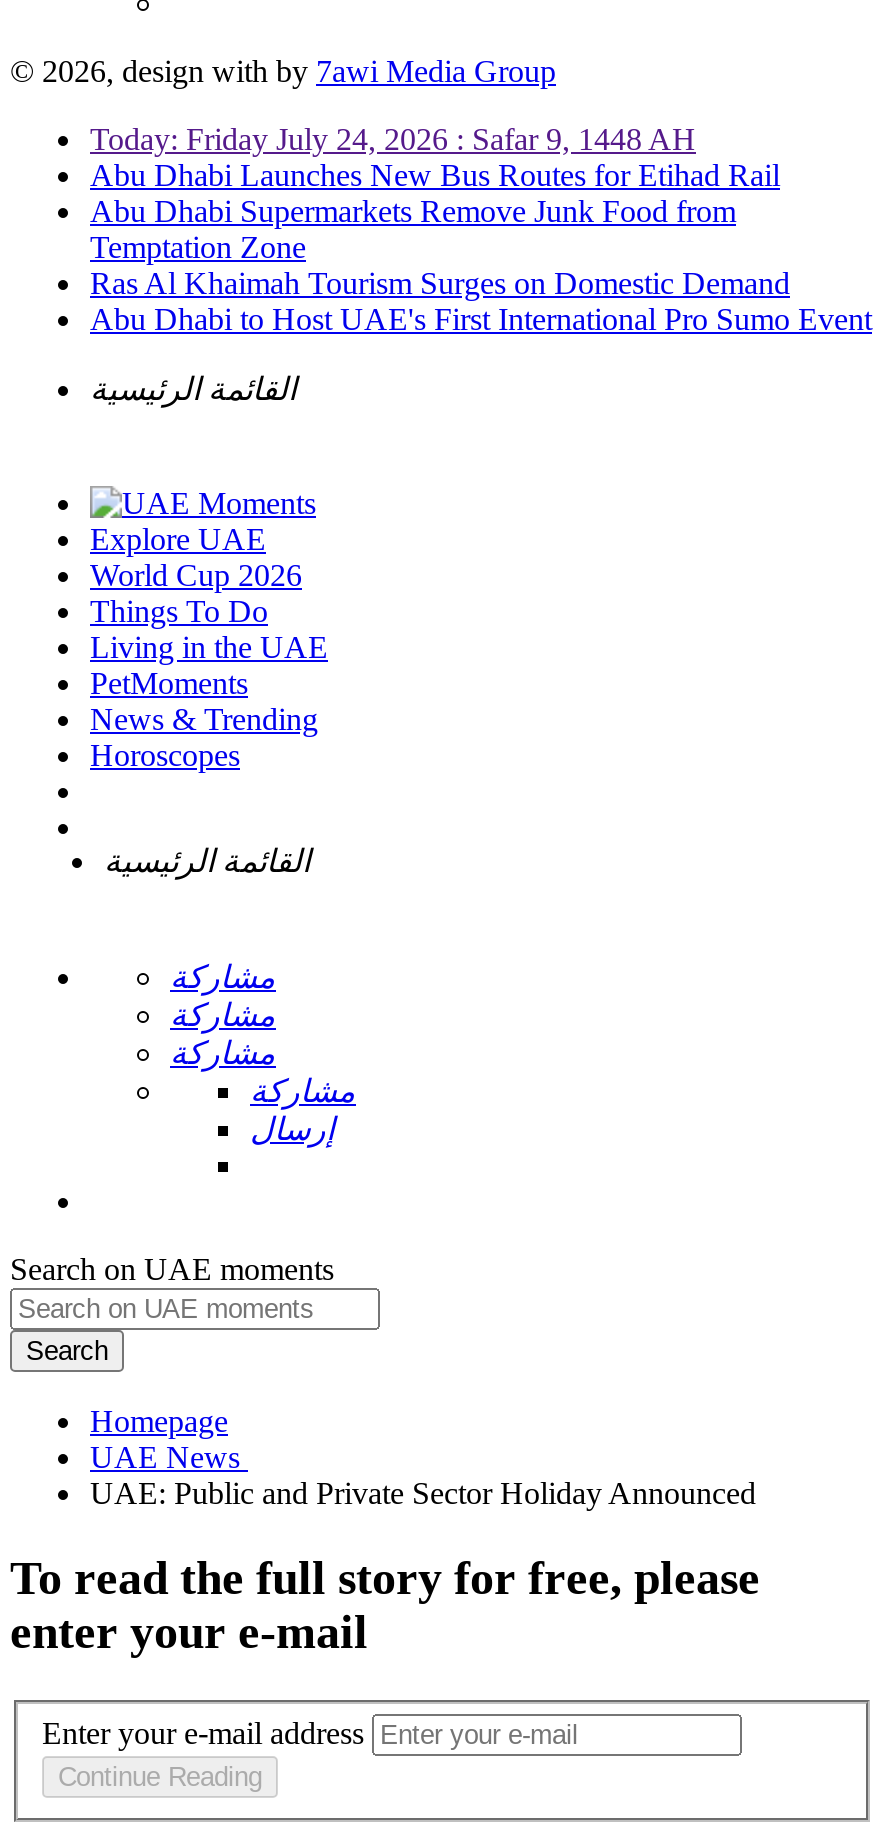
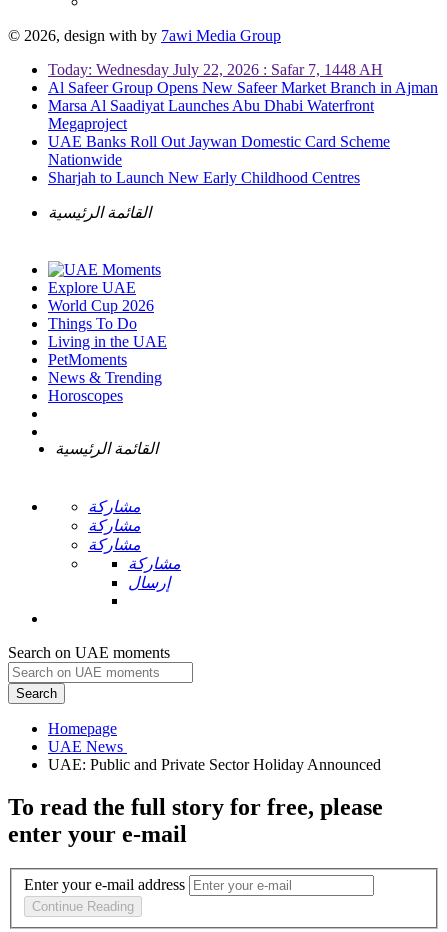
[90,122,872,336] Today: Friday July 24, 2026 : Safar 9, 1448 AH | Abu Dhabi Launches New Bus Routes for Etihad Rail | Abu Dhabi Supermarkets Remove Junk Food from | Temptation Zone | Ras Al Khaimah Tourism Surges on Domestic Demand | Abu Dhabi to Host UAE's First International Pro Sumo Event -> [48,61,438,186] Today: Wednesday July 22, 2026 : Safar 7, 1448 AH | Al Safeer Group Opens New Safeer Market Branch in Ajman | Marsa Al Saadiyat Launches Abu Dhabi Waterfront | Megaproject | UAE Banks Roll Out Jaywan Domestic Card Scheme | Nationwide | Sharjah to Launch New Early Childhood Centres

